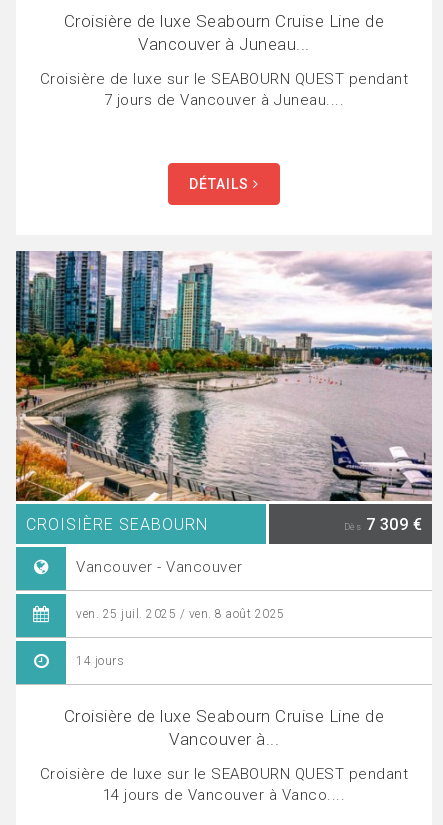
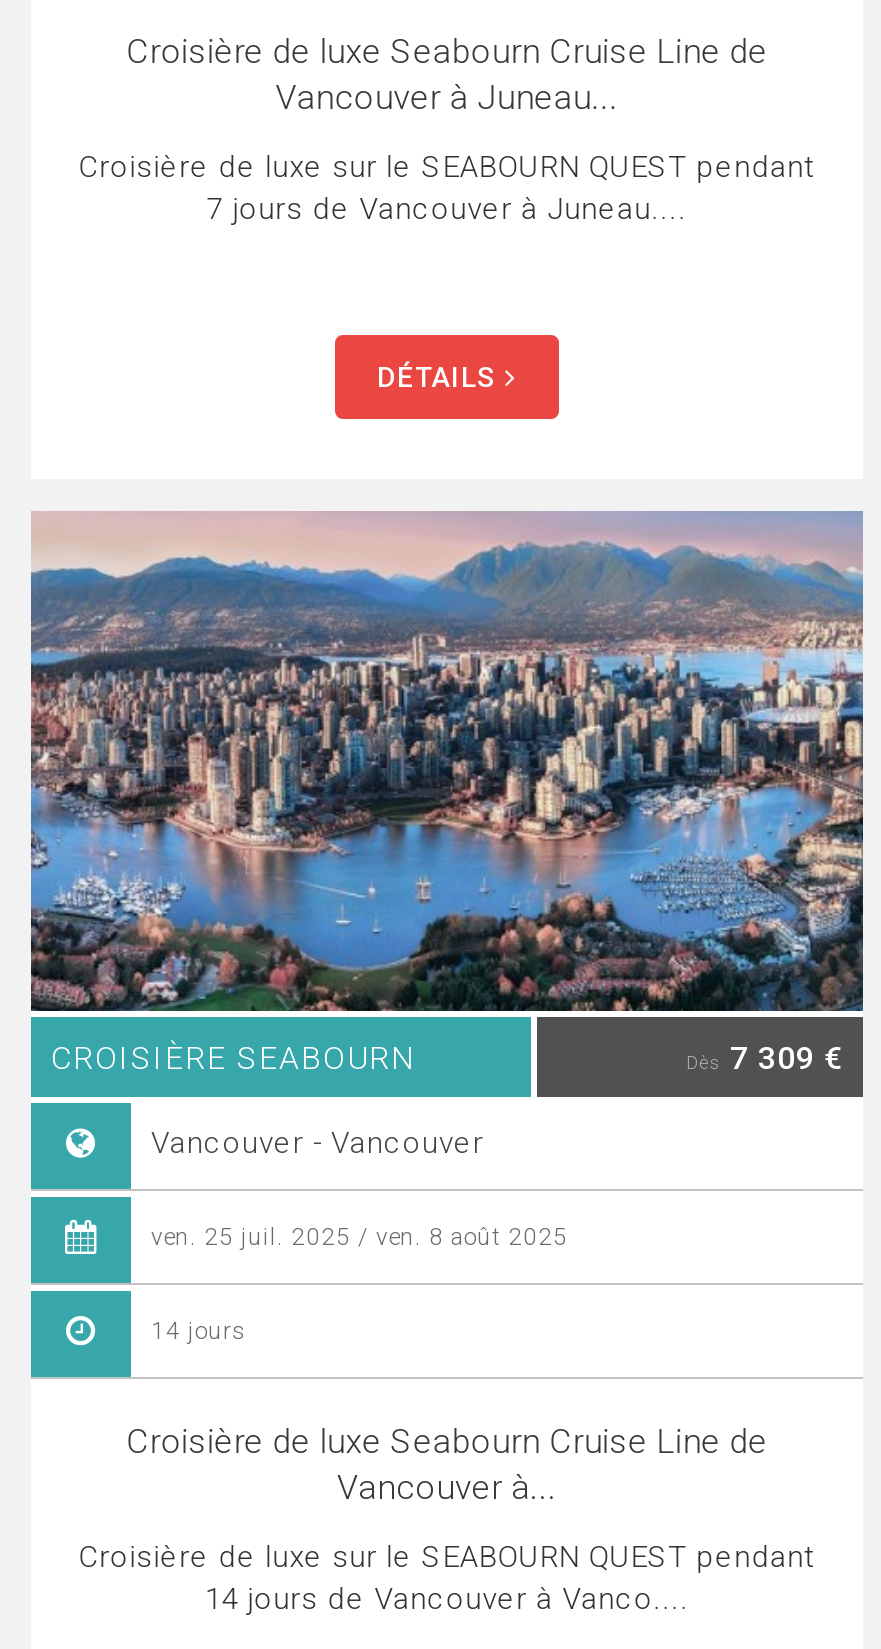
[15,250,432,502] [image] -> [29,509,865,1013] [image]

